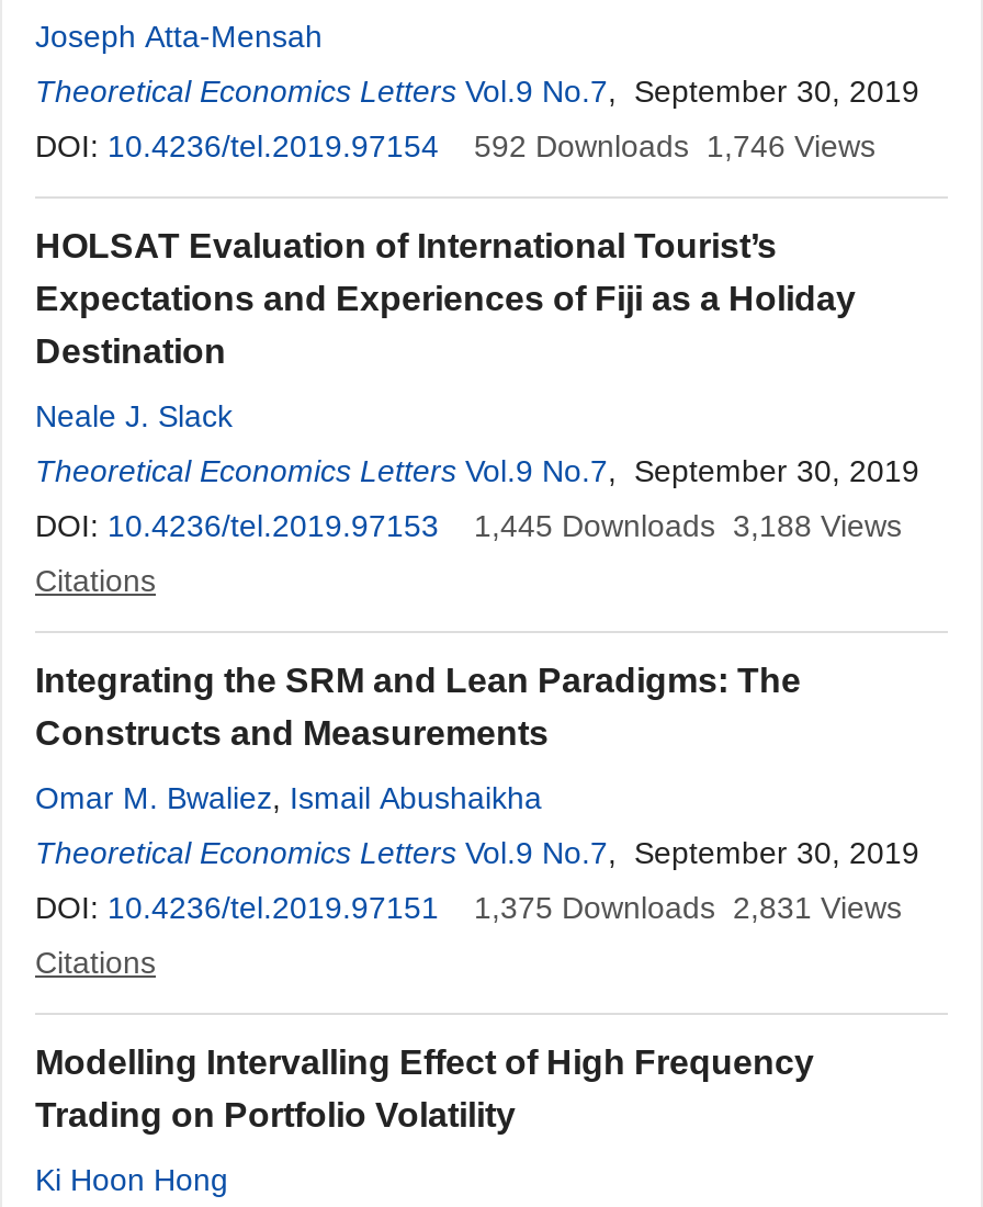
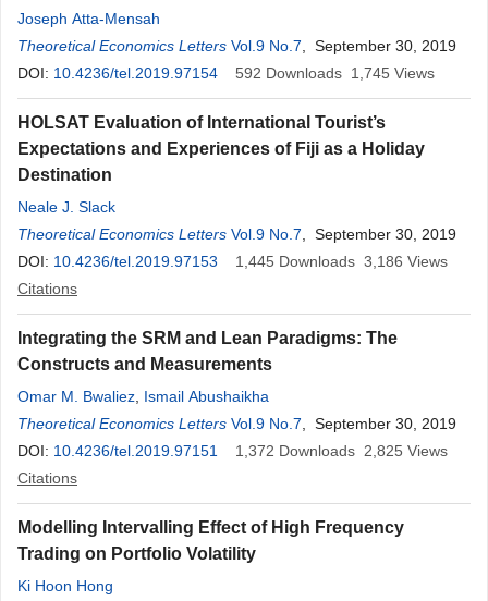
[474,128,875,163] 592 Downloads 1,746 Views -> [235,64,435,82] 592 Downloads 1,745 Views
[474,508,902,543] 1,445 Downloads 3,188 Views -> [235,253,448,270] 1,445 Downloads 3,186 Views
[474,890,902,925] 1,375 Downloads 2,831 Views -> [235,442,448,459] 1,372 Downloads 2,825 Views

